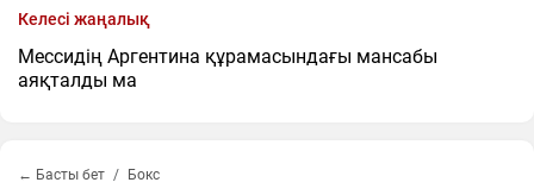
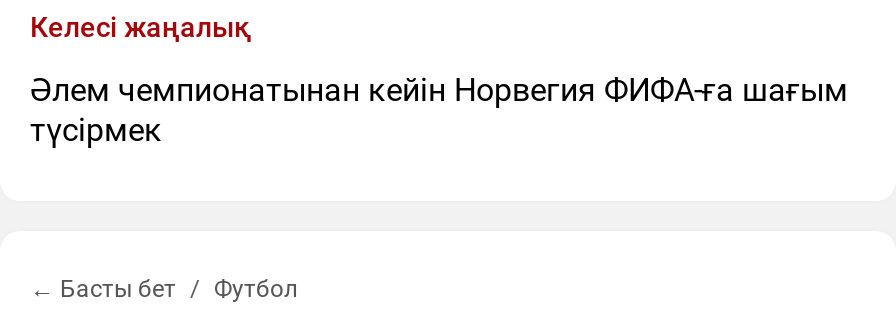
[18,45,437,92] Мессидің Аргентина құрамасындағы мансабы | аяқталды ма -> [30,70,848,148] Әлем чемпионатынан кейін Норвегия ФИФА-ға шағым | түсірмек
[128,167,160,183] Бокс -> [214,274,298,302] Футбол

